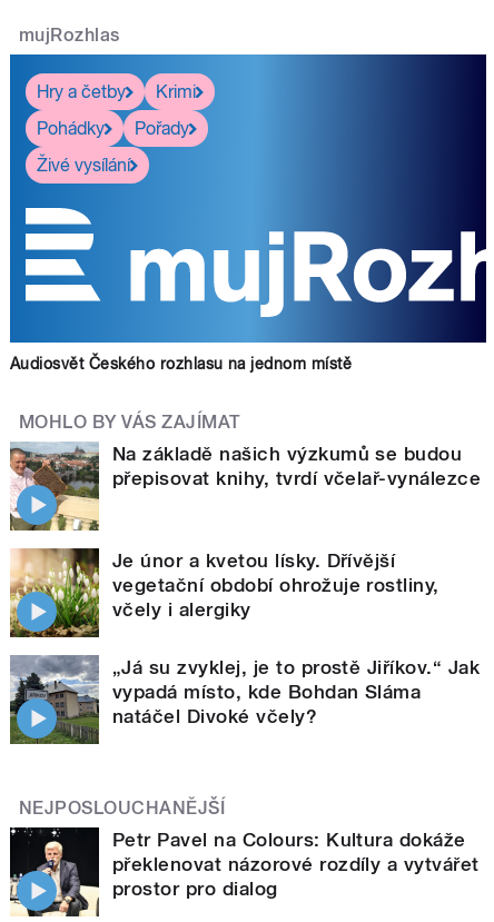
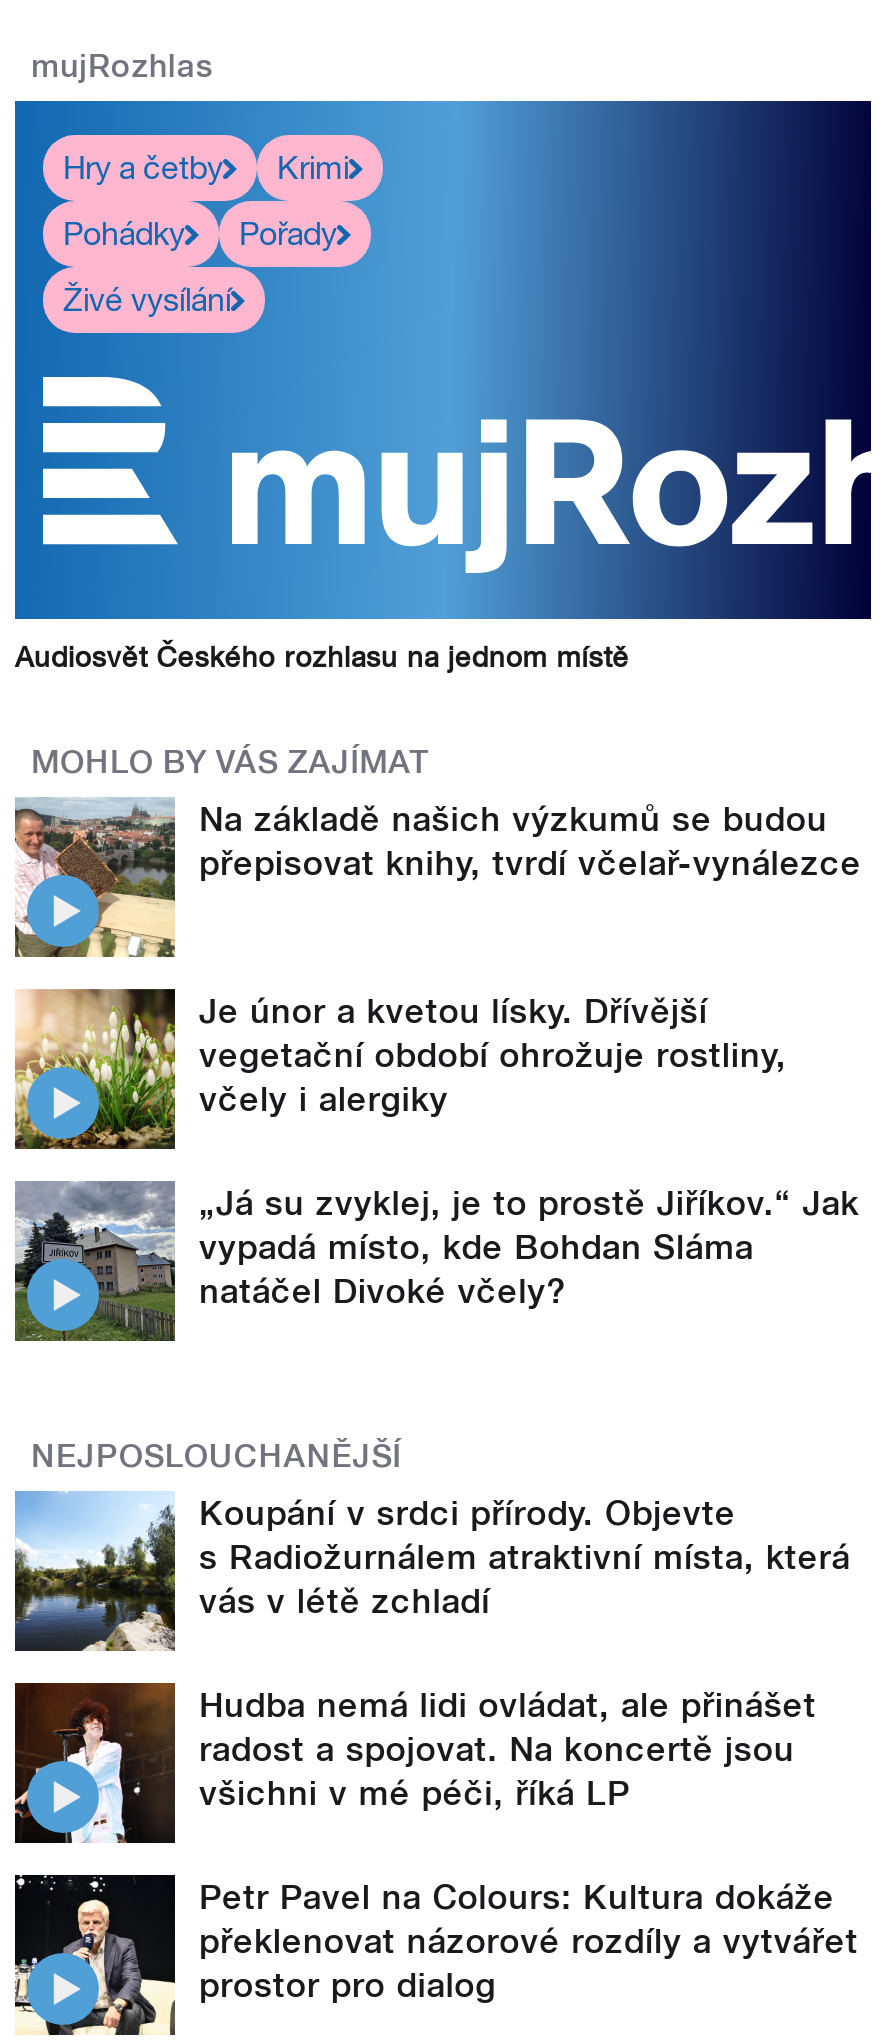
none -> [13,1491,850,1813] [image] | Koupání v srdci přírody. Objevte | s Radiožurnálem atraktivní místa, která | vás v létě zchladí | Hudba nemá lidi ovládat, ale přinášet | radost a spojovat. Na koncertě jsou | všichni v mé péči, říká LP
none -> [13,1681,177,1845] [image]

